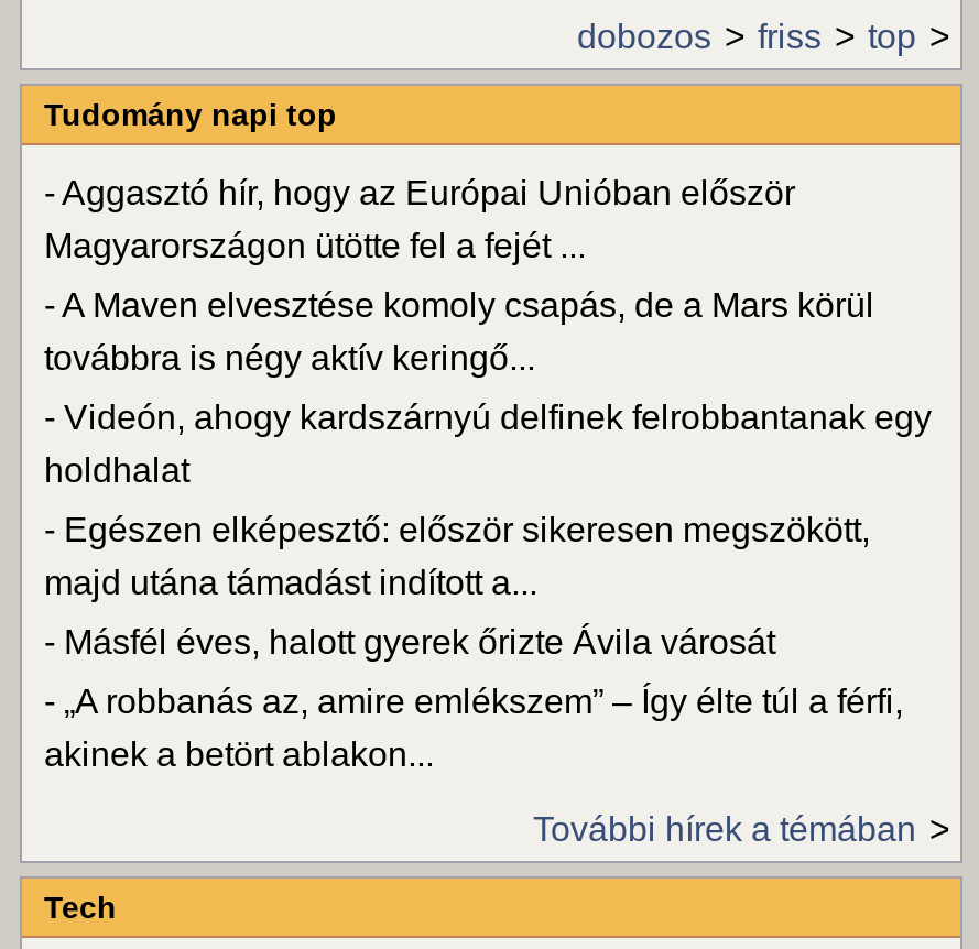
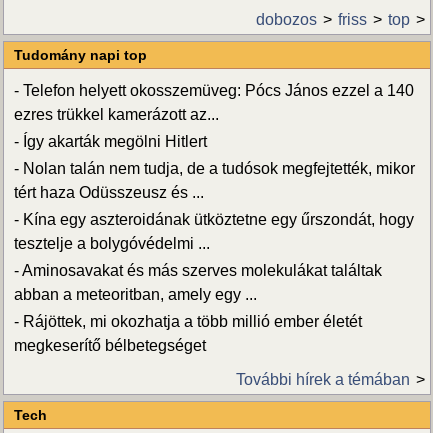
[44,174,795,264] - Aggasztó hír, hogy az Európai Unióban először | Magyarországon ütötte fel a fejét ... -> [14,82,414,123] - Telefon helyett okosszemüveg: Pócs János ezzel a 140 | ezres trükkel kamerázott az...
[44,286,874,377] - A Maven elvesztése komoly csapás, de a Mars körül | továbbra is négy aktív keringő... -> [14,133,207,150] - Így akarták megölni Hitlert
[44,399,932,489] - Videón, ahogy kardszárnyú delfinek felrobbantanak egy | holdhalat -> [14,160,415,201] - Nolan talán nem tudja, de a tudósok megfejtették, mikor | tért haza Odüsszeusz és ...
[44,511,870,601] - Egészen elképesztő: először sikeresen megszökött, | majd utána támadást indított a... -> [14,211,414,252] - Kína egy aszteroidának ütköztetne egy űrszondát, hogy | tesztelje a bolygóvédelmi ...
[44,623,775,661] - Másfél éves, halott gyerek őrizte Ávila városát -> [14,262,382,303] - Aminosavakat és más szerves molekulákat találtak | abban a meteoritban, amely egy ...
[44,683,903,773] - „A robbanás az, amire emlékszem” – Így élte túl a férfi, | akinek a betört ablakon... -> [14,313,362,354] - Rájöttek, mi okozhatja a több millió ember életét | megkeserítő bélbetegséget

